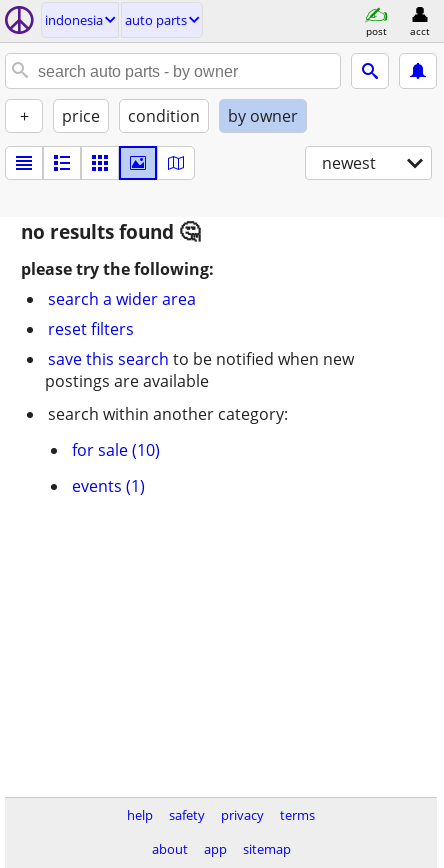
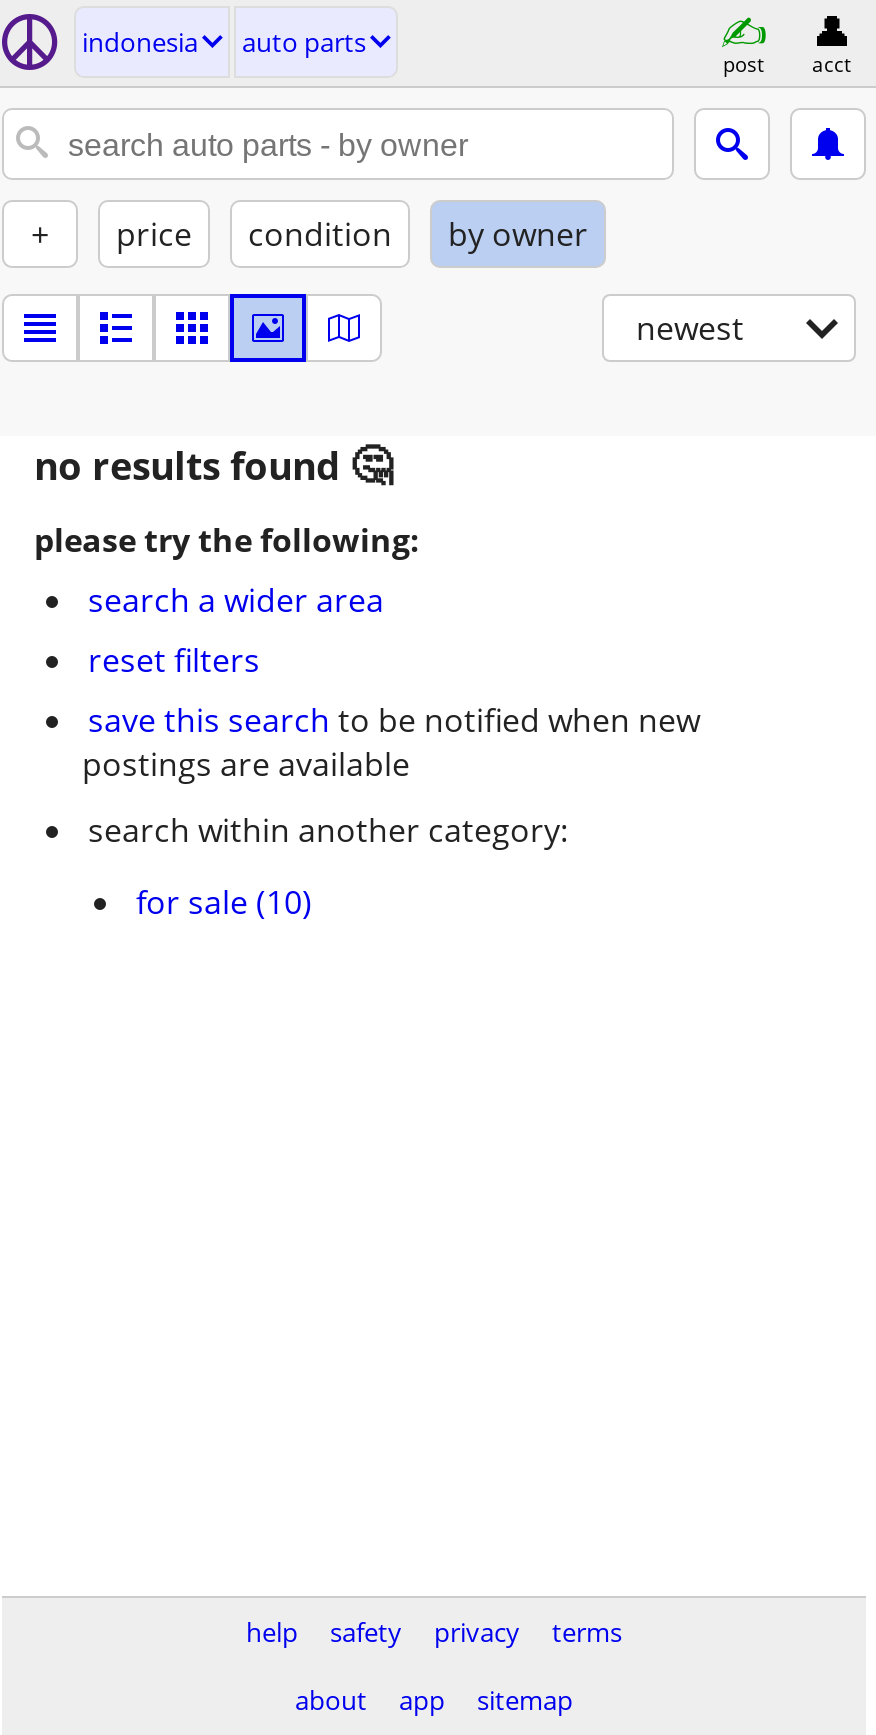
[72,475,145,497] events (1) -> none

